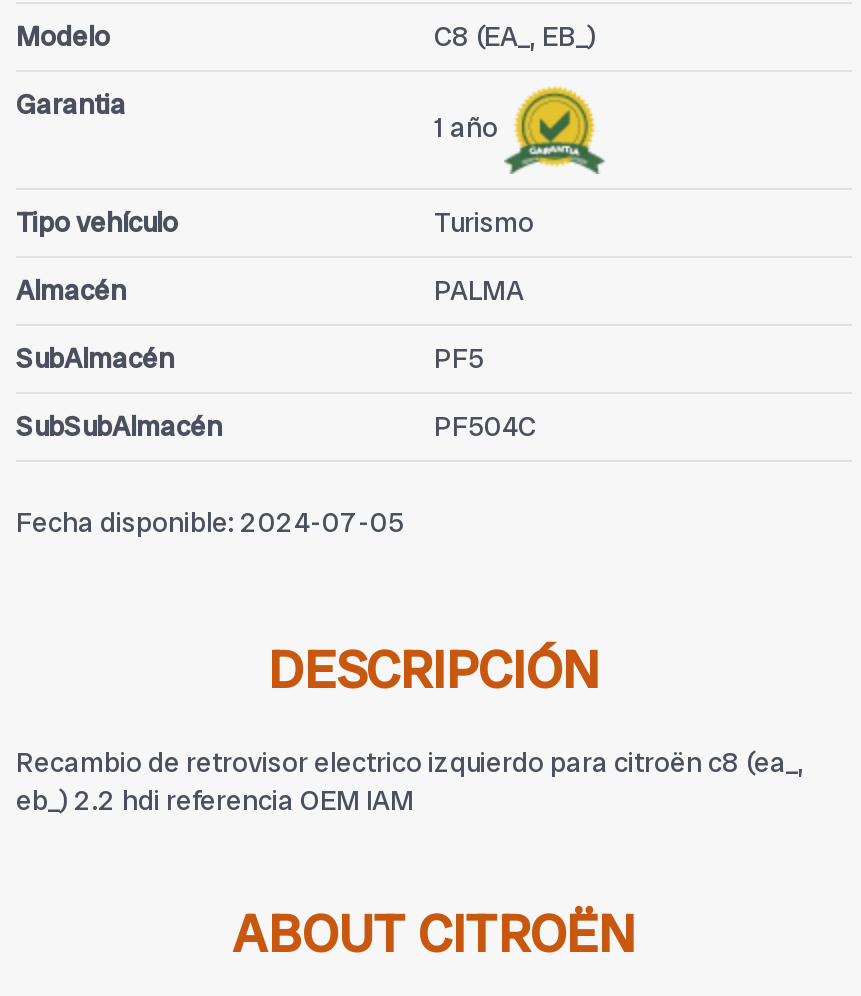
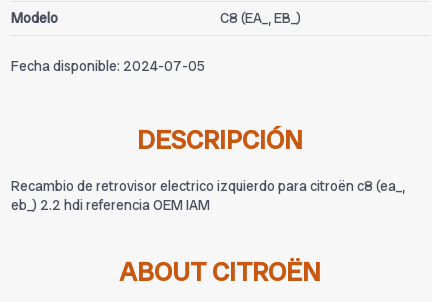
[16,85,606,443] [image] | Garantia | 1 año | Tipo vehículo | Turismo | Almacén | PALMA | SubAlmacén | PF5 | SubSubAlmacén | PF504C -> none

